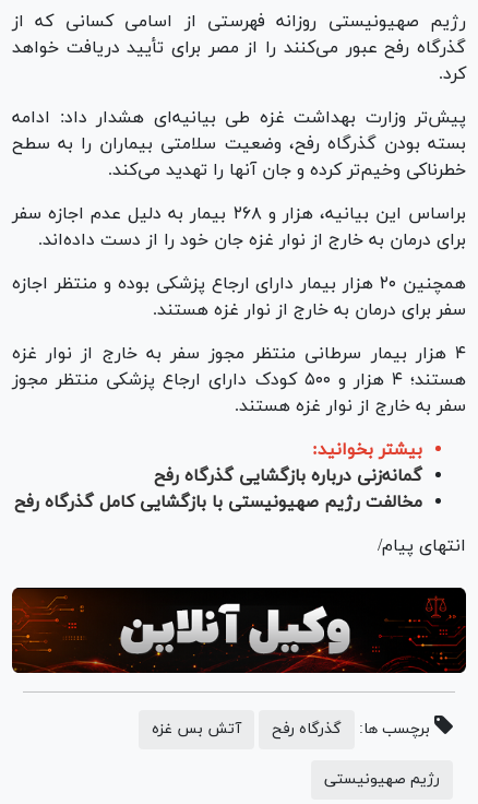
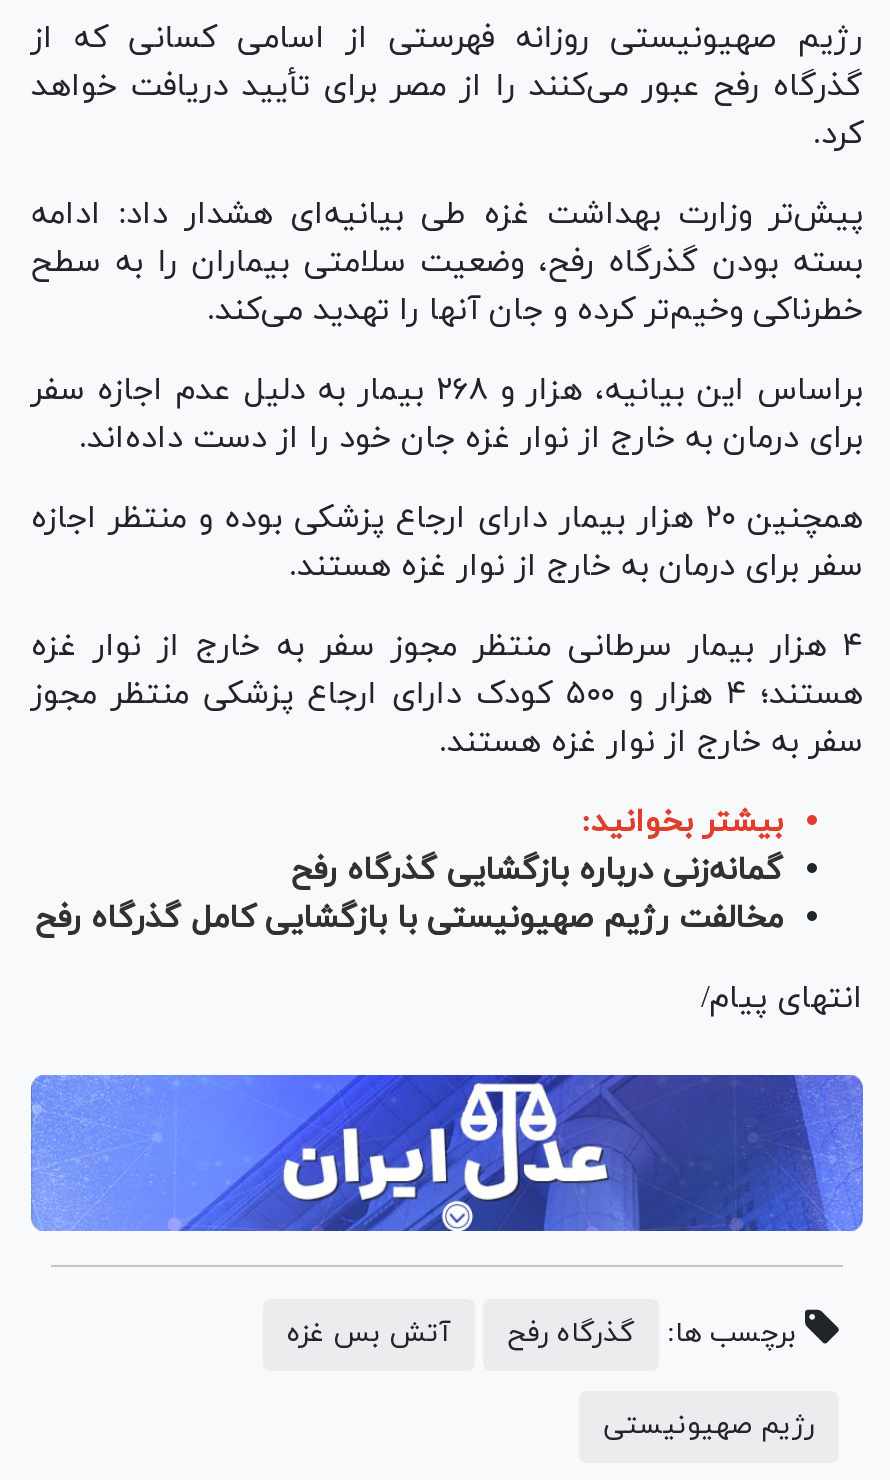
[11,587,467,674] [image] -> [29,1073,865,1233] [image]

